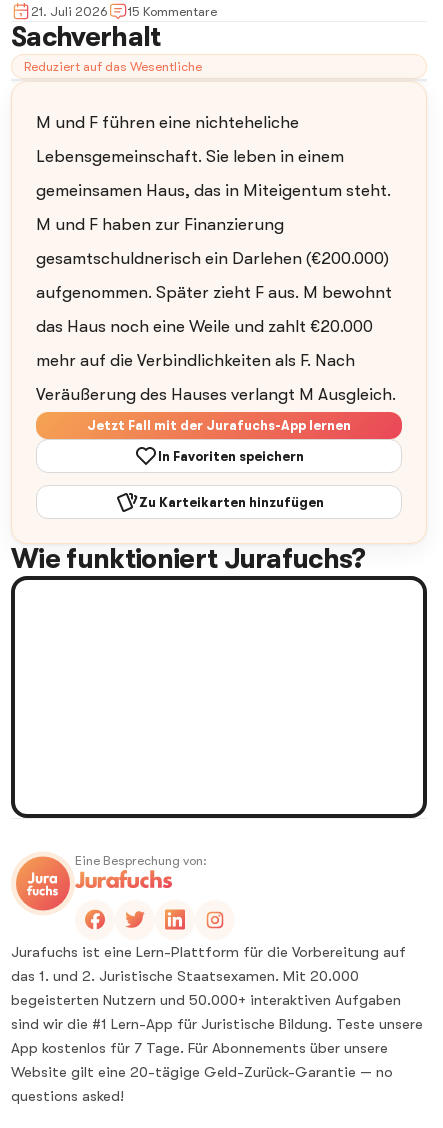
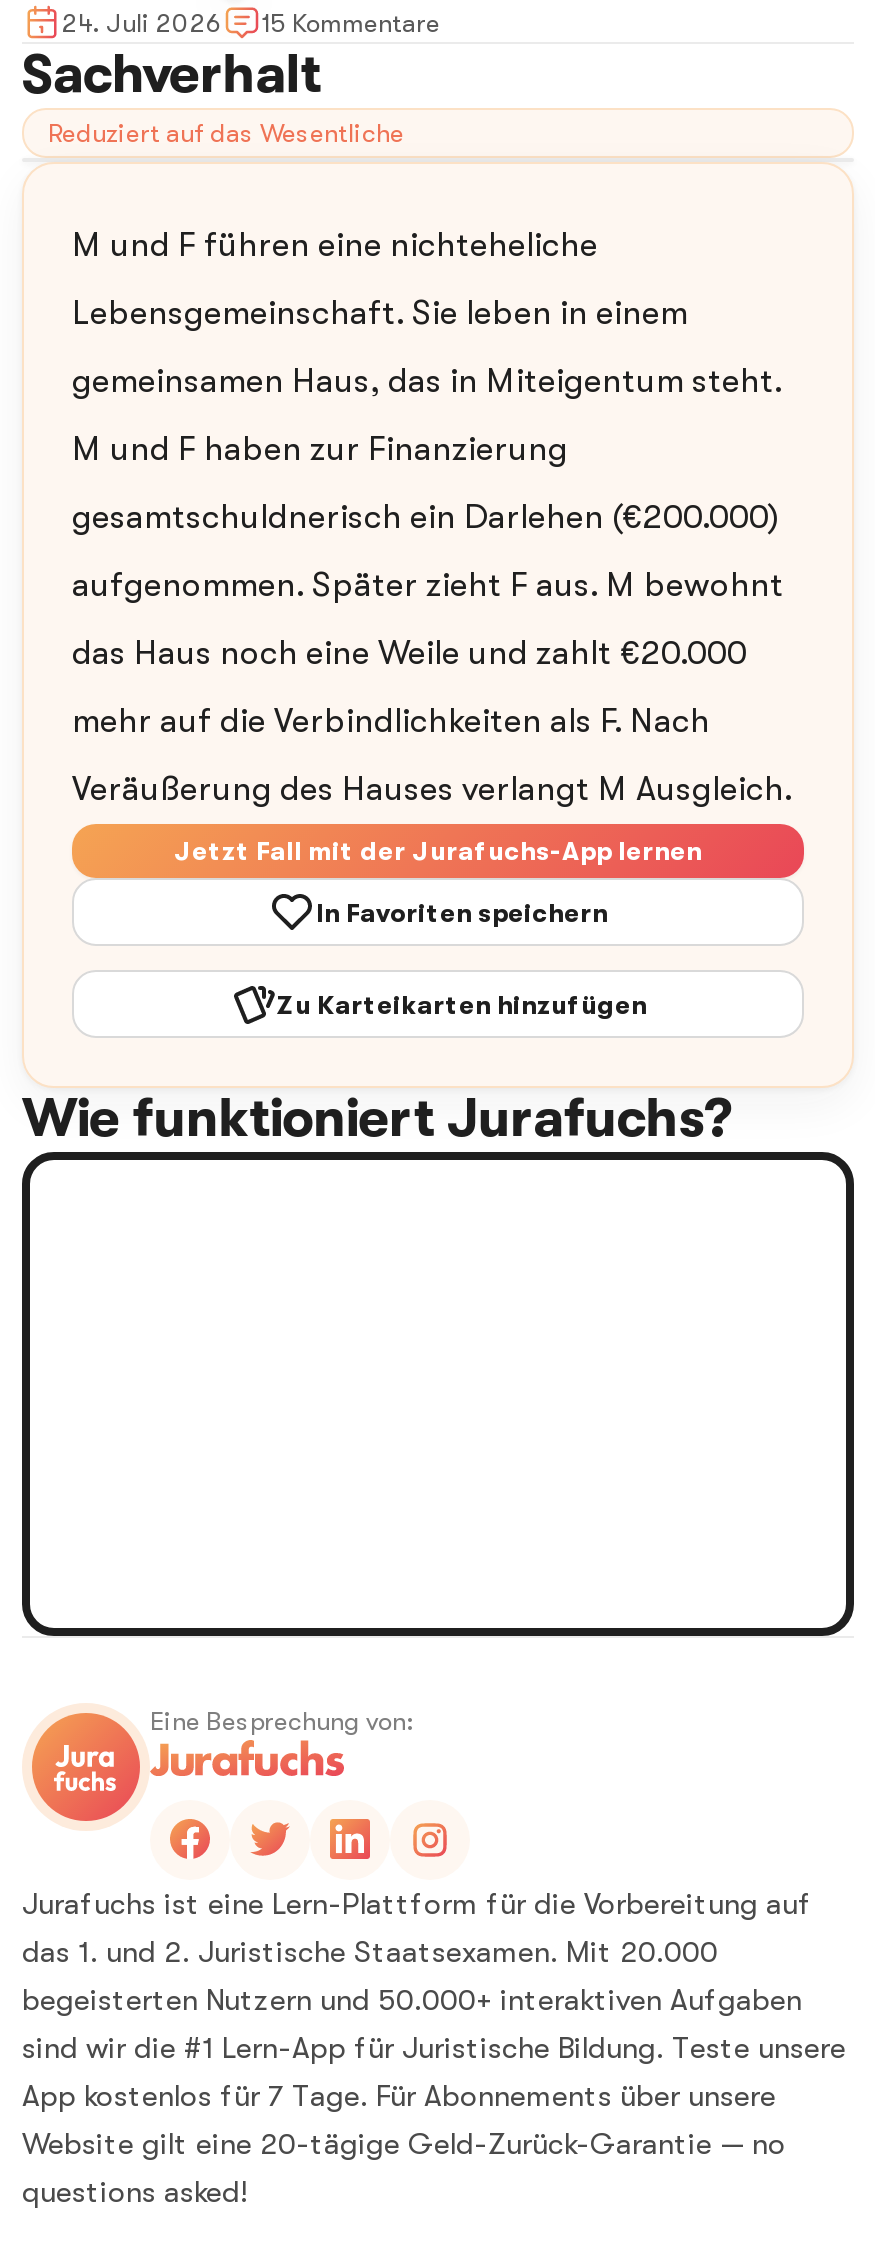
[31,3,217,18] 21. Juli 2026 15 Kommentare -> [62,7,440,37] 24. Juli 2026 15 Kommentare

